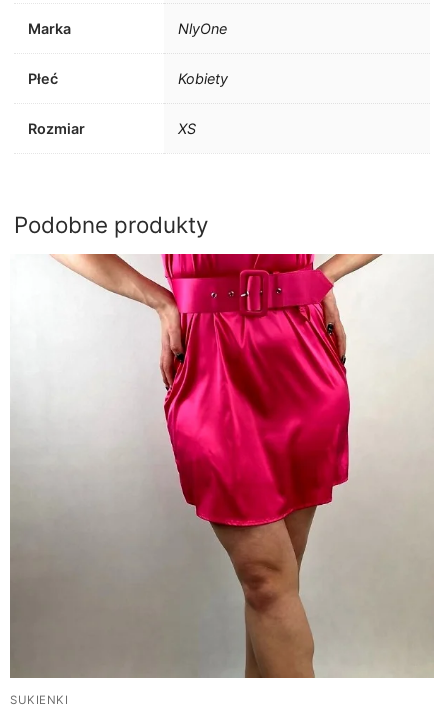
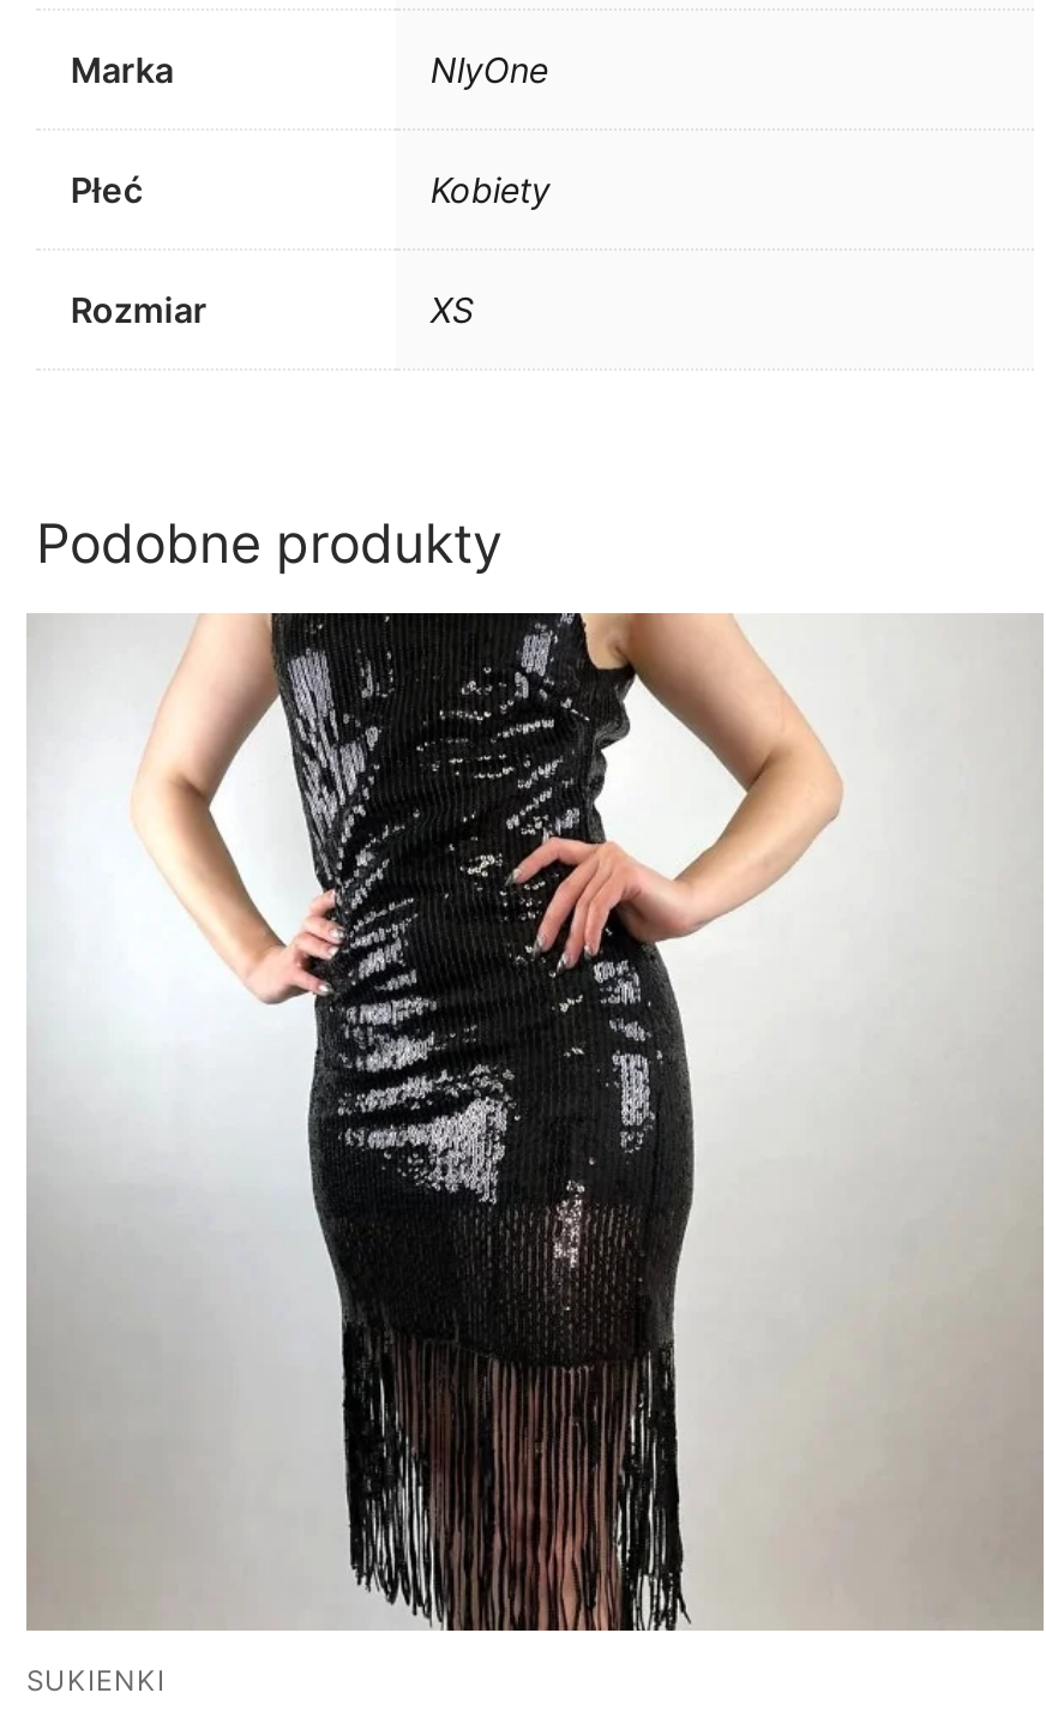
[11,253,382,678] [image] -> [26,610,912,1632] [image]

